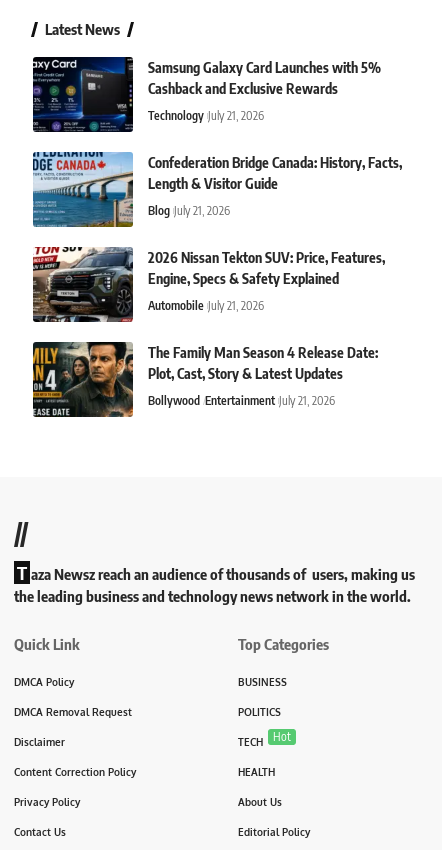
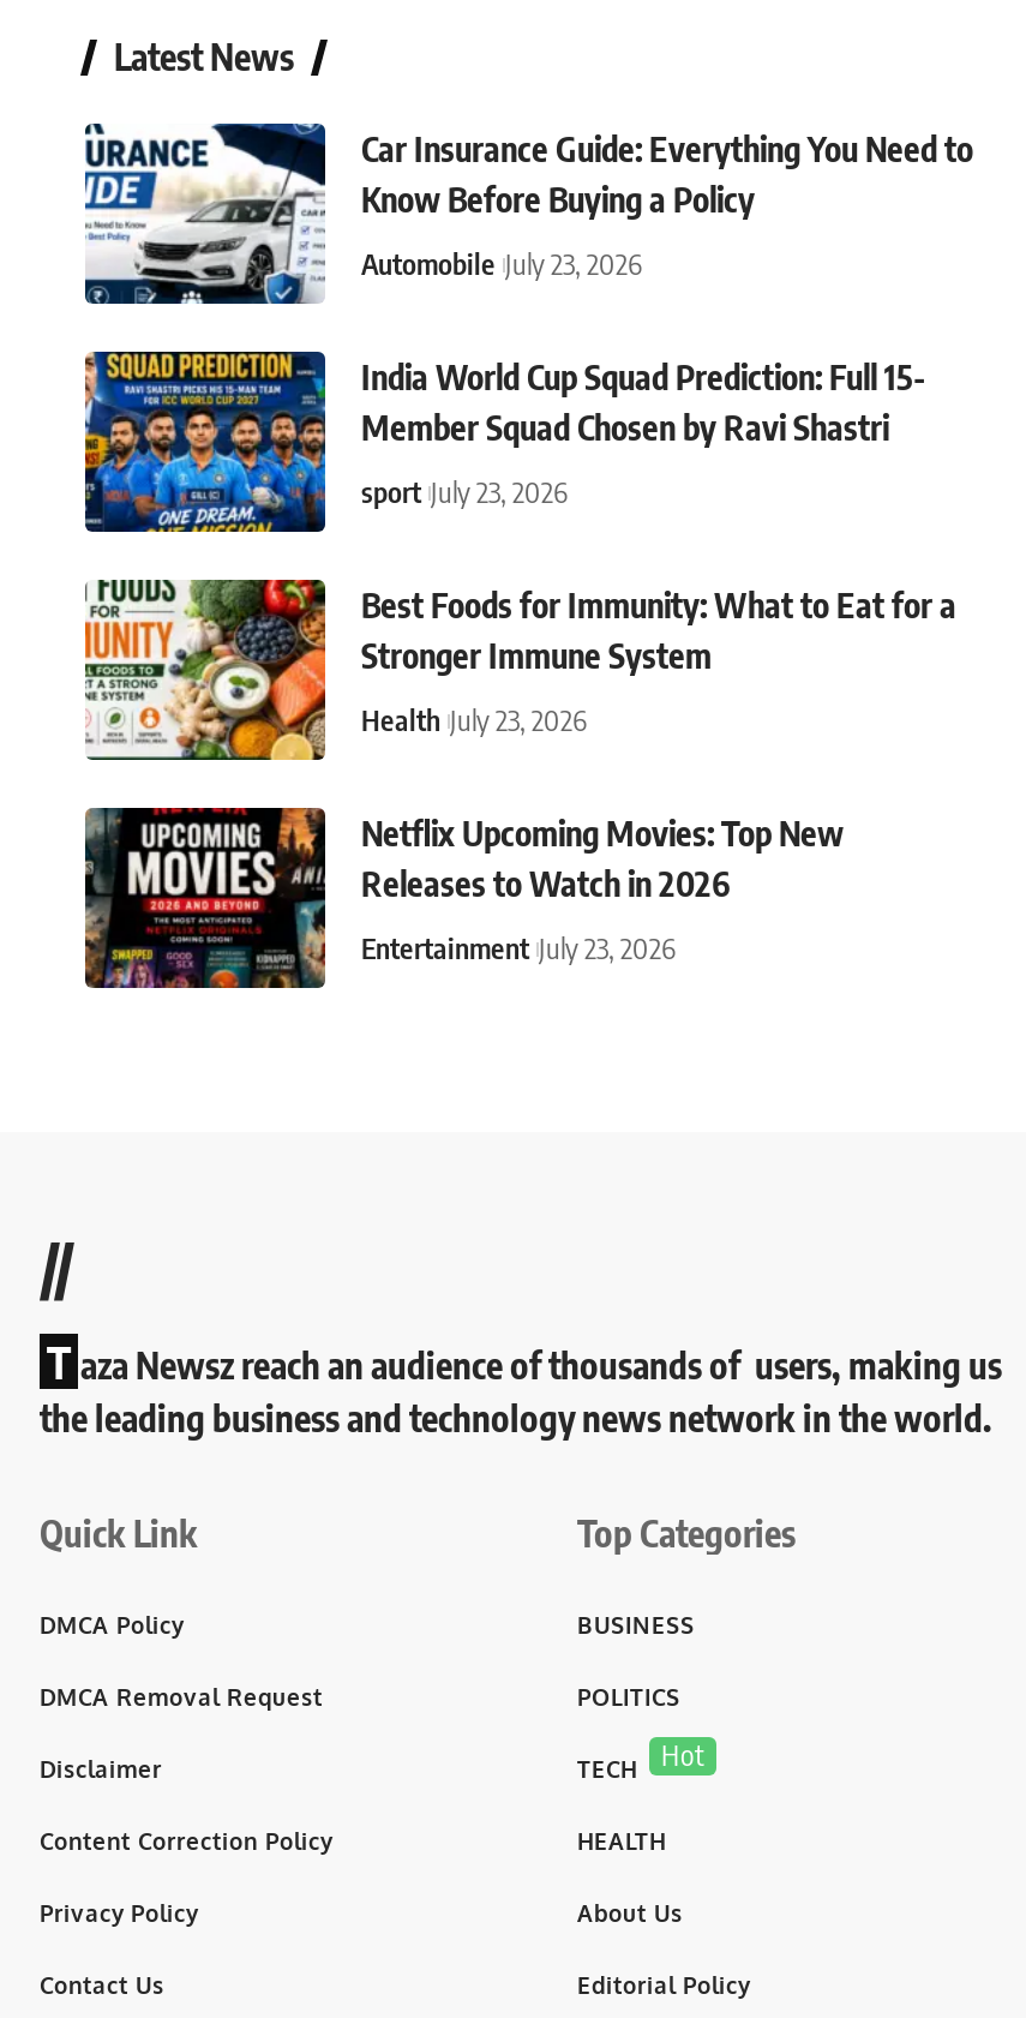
[32,56,381,133] [image] | Samsung Galaxy Card Launches with 5% | Cashback and Exclusive Rewards -> [83,121,973,306] [image] | Car Insurance Guide: Everything You Need to | Know Before Buying a Policy
[148,108,264,123] Technology July 21, 2026 -> [361,246,642,282] Automobile July 23, 2026
[32,151,402,228] [image] | Confederation Bridge Canada: History, Facts, | Length & Visitor Guide -> [83,349,925,534] [image] | India World Cup Squad Prediction: Full 15- | Member Squad Chosen by Ravi Shastri
[148,203,230,218] Blog July 21, 2026 -> [361,474,568,510] sport July 23, 2026
[32,246,385,323] [image] | 2026 Nissan Tekton SUV: Price, Features, | Engine, Specs & Safety Explained -> [83,577,956,762] [image] | Best Foods for Immunity: What to Eat for a | Stronger Immune System
[148,298,264,313] Automobile July 21, 2026 -> [361,702,587,738] Health July 23, 2026
[32,341,378,418] [image] | The Family Man Season 4 Release Date: | Plot, Cast, Story & Latest Updates -> [83,806,844,990] [image] | Netflix Upcoming Movies: Top New | Releases to Watch in 2026
[148,393,335,408] Bollywood Entertainment July 21, 2026 -> [361,930,676,966] Entertainment July 23, 2026

